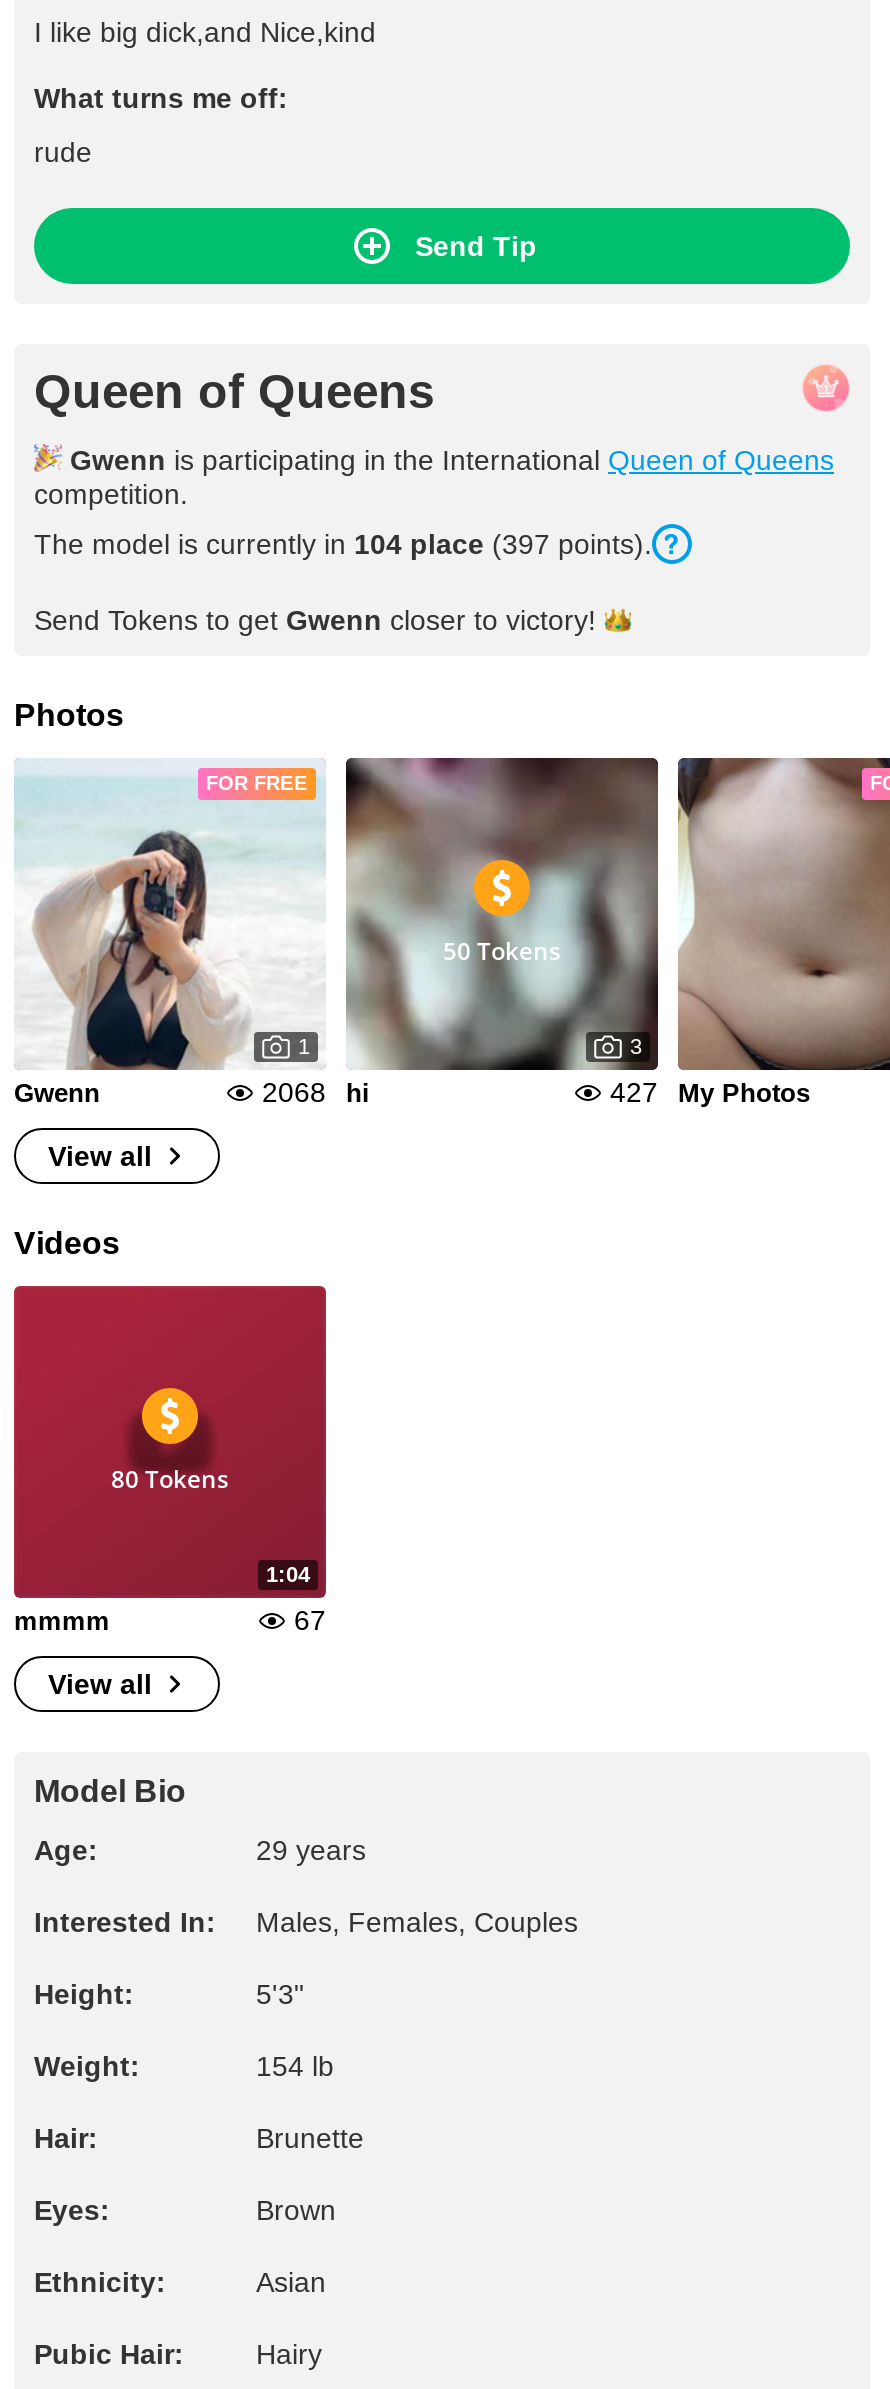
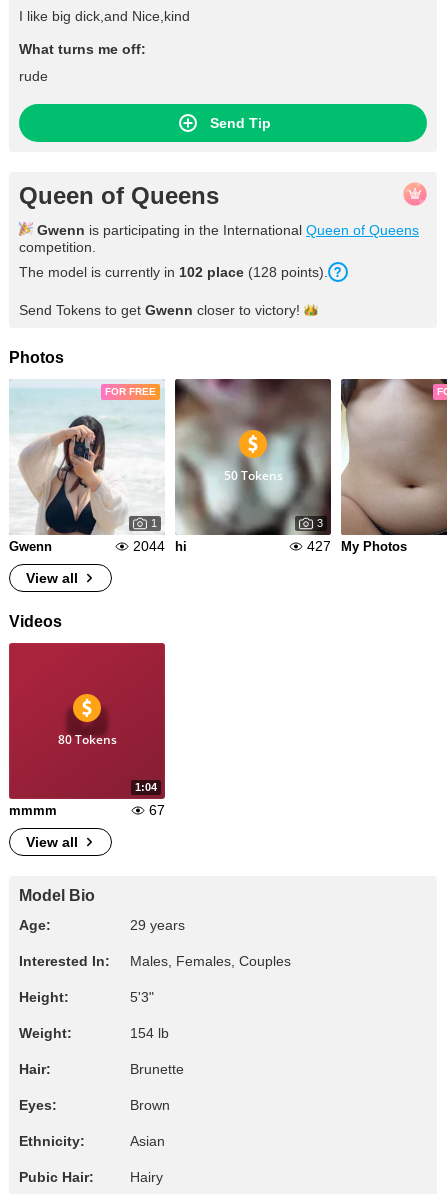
[34,528,652,560] The model is currently in 104 place (397 points). -> [19,264,328,280] The model is currently in 102 place (128 points).
[262,1076,370,1108] 2068 hi -> [133,538,187,554] 2044 hi

